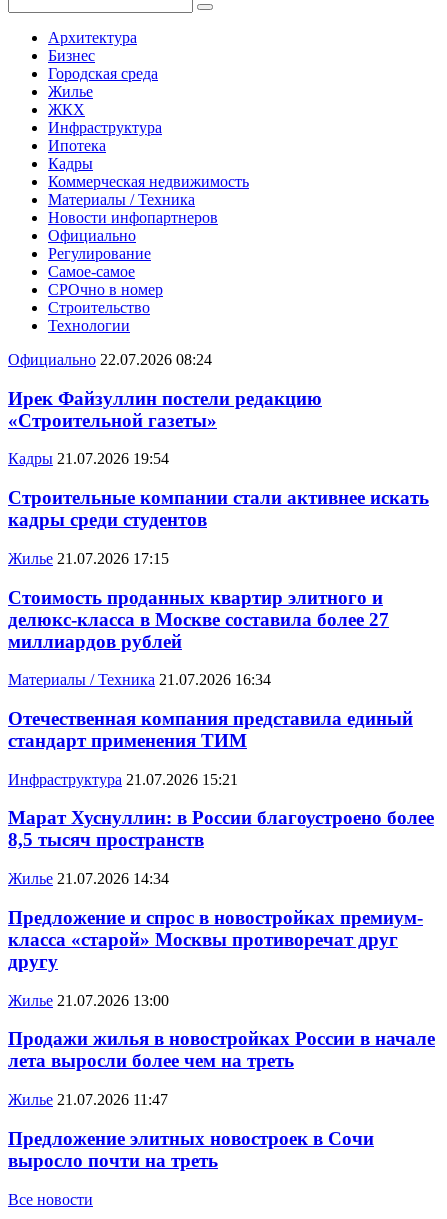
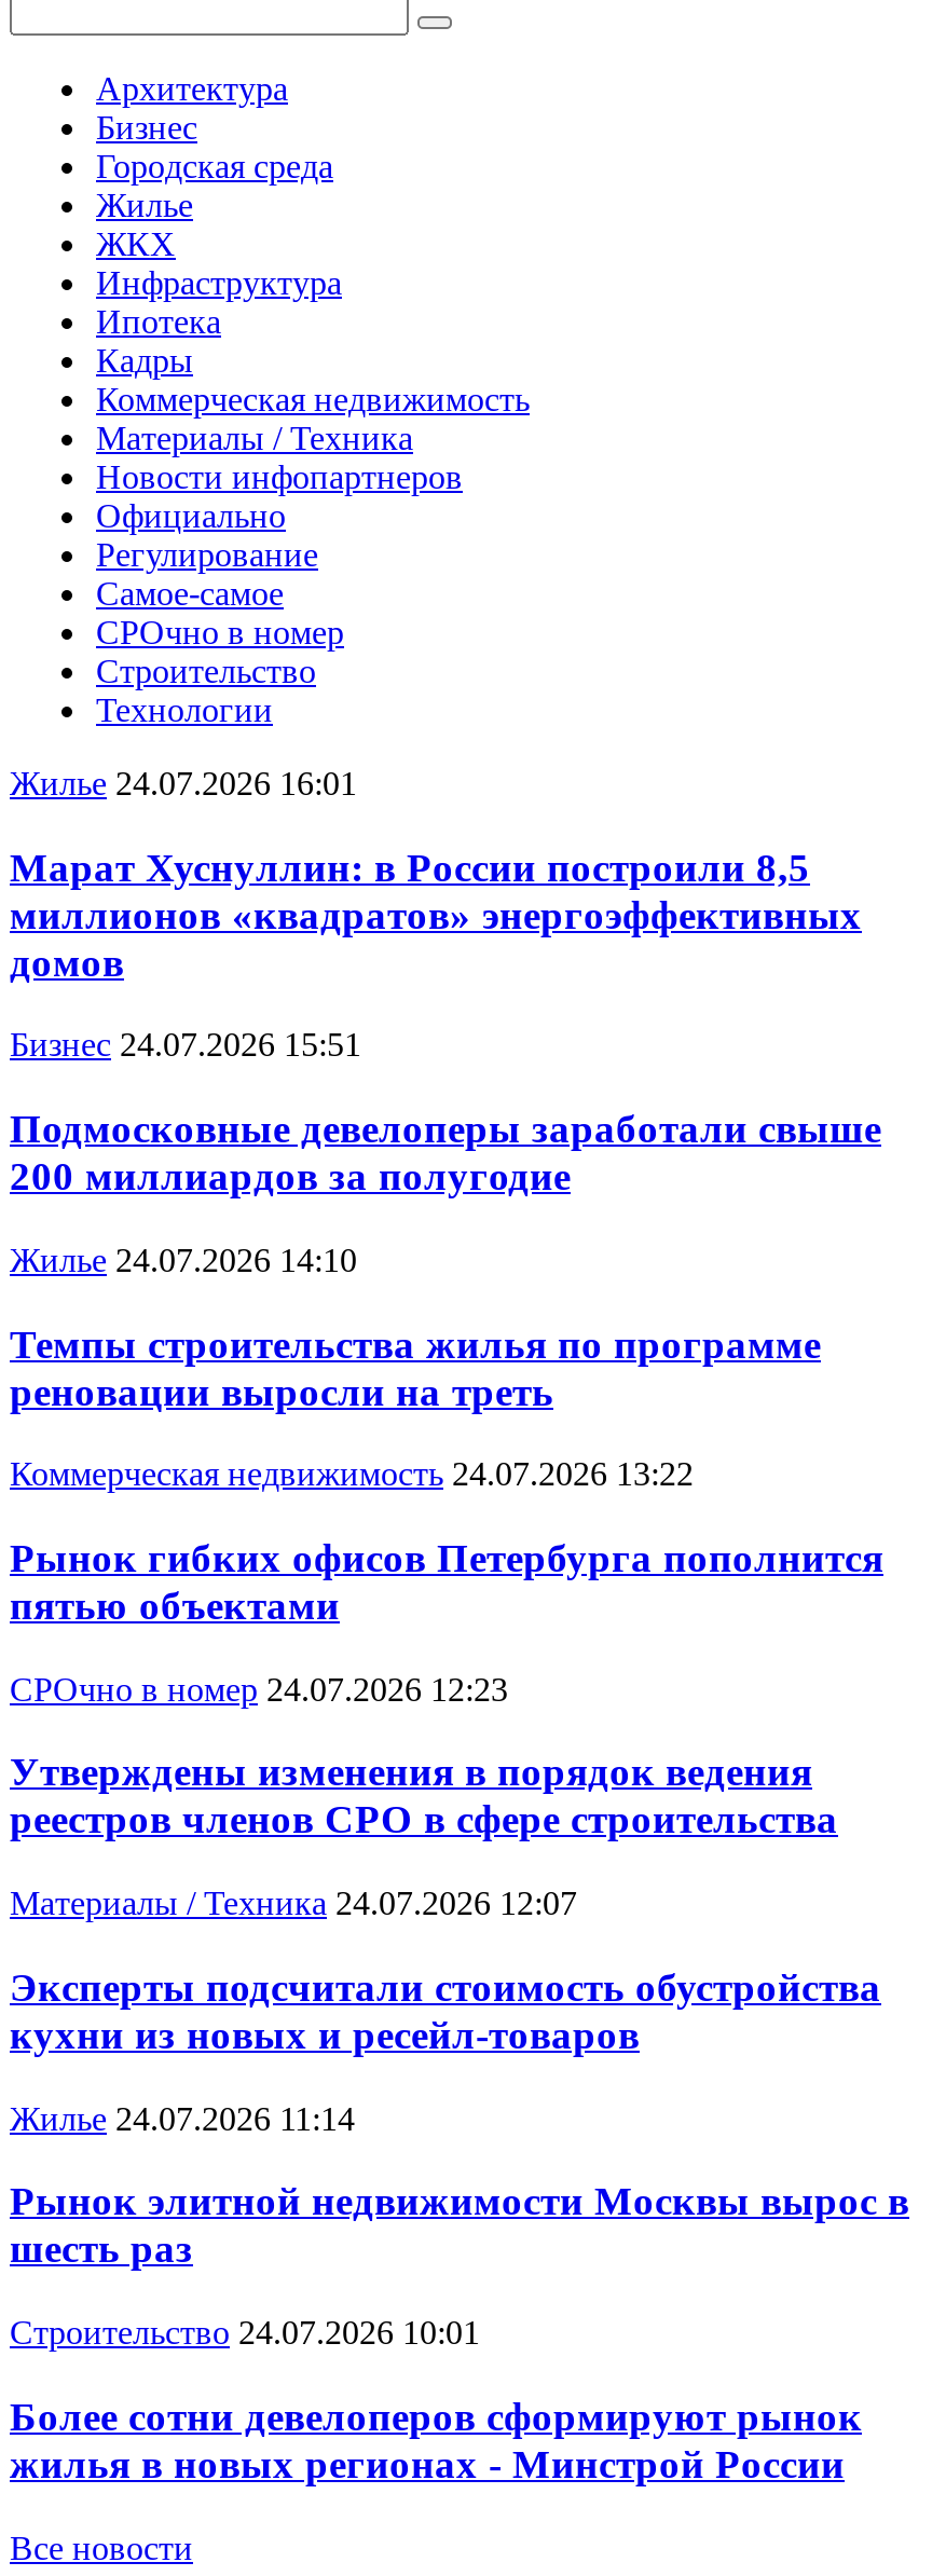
[8,351,212,368] Официально 22.07.2026 08:24 -> [10,765,357,801] Жилье 24.07.2026 16:01
[8,388,322,431] Ирек Файзуллин постели редакцию | «Строительной газеты» -> [10,844,862,984] Марат Хуснуллин: в России построили 8,5 | миллионов «квадратов» энергоэффективных | домов
[8,450,169,467] Кадры 21.07.2026 19:54 -> [10,1027,361,1063] Бизнес 24.07.2026 15:51
[8,487,429,530] Строительные компании стали активнее искать | кадры среди студентов -> [10,1106,881,1199] Подмосковные девелоперы заработали свыше | 200 миллиардов за полугодие
[8,550,169,567] Жилье 21.07.2026 17:15 -> [10,1241,357,1278] Жилье 24.07.2026 14:10
[8,587,389,652] Стоимость проданных квартир элитного и | делюкс-класса в Москве составила более 27 | миллиардов рублей -> [10,1321,821,1413] Темпы строительства жилья по программе | реновации выросли на треть
[8,671,271,688] Материалы / Техника 21.07.2026 16:34 -> [10,1456,694,1493] Коммерческая недвижимость 24.07.2026 13:22
[8,708,413,751] Отечественная компания представила единый | стандарт применения ТИМ -> [10,1535,883,1628] Рынок гибких офисов Петербурга пополнится | пятью объектами
[8,771,238,788] Инфраструктура 21.07.2026 15:21 -> [10,1671,508,1707] СРОчно в номер 24.07.2026 12:23
[8,807,434,850] Марат Хуснуллин: в России благоустроено более | 8,5 тысяч пространств -> [10,1750,838,1842] Утверждены изменения в порядок ведения | реестров членов СРО в сфере строительства
[8,870,169,887] Жилье 21.07.2026 14:34 -> [10,1885,577,1922] Материалы / Техника 24.07.2026 12:07
[8,907,423,972] Предложение и спрос в новостройках премиум- | класса «старой» Москвы противоречат друг | другу -> [10,1964,881,2057] Эксперты подсчитали стоимость обустройства | кухни из новых и ресейл-товаров
[8,992,169,1009] Жилье 21.07.2026 13:00 -> [10,2099,355,2136] Жилье 24.07.2026 11:14
[8,1028,435,1071] Продажи жилья в новостройках России в начале | лета выросли более чем на треть -> [10,2179,909,2271] Рынок элитной недвижимости Москвы вырос в | шесть раз
[8,1091,168,1108] Жилье 21.07.2026 11:47 -> [10,2314,480,2351] Строительство 24.07.2026 10:01
[8,1128,374,1171] Предложение элитных новостроек в Сочи | выросло почти на треть -> [10,2393,862,2486] Более сотни девелоперов сформируют рынок | жилья в новых регионах - Минстрой России

